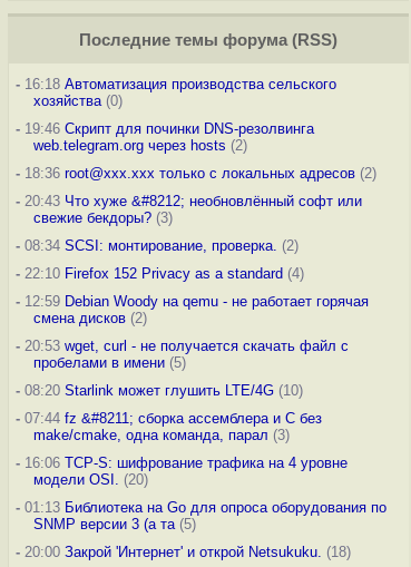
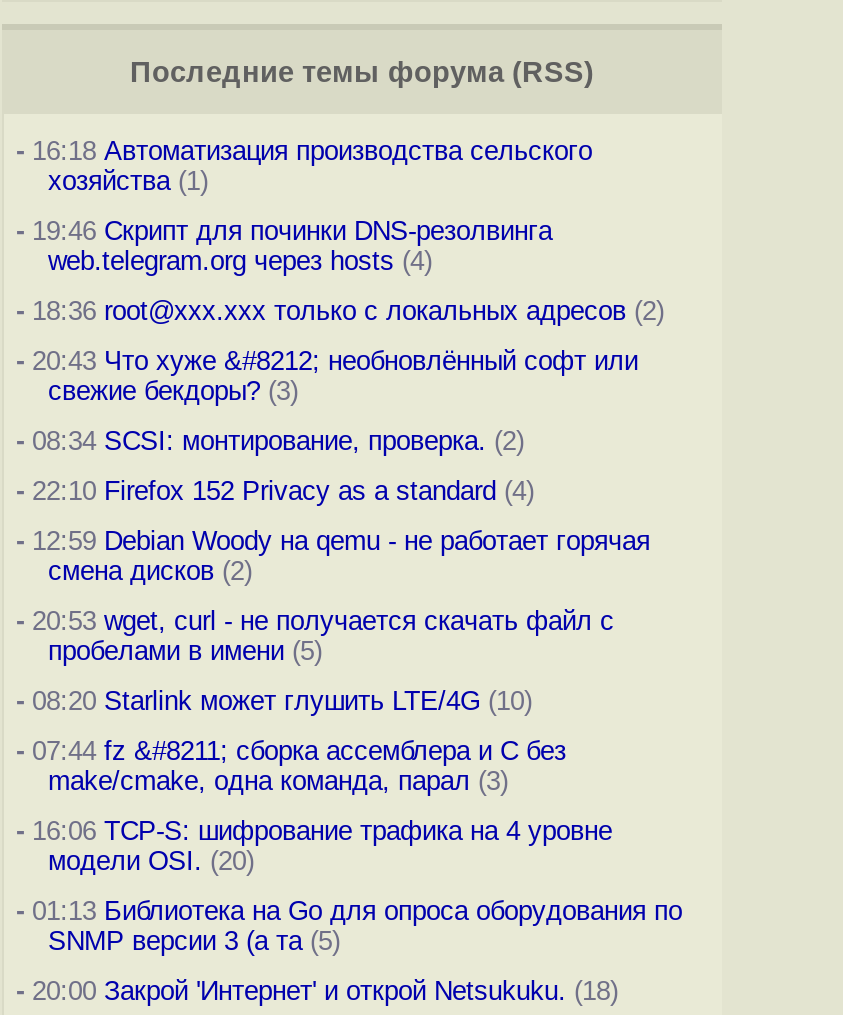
[33,92,123,109] хозяйства (0) -> [48,166,208,196] хозяйства (1)
[33,137,247,154] web.telegram.org через hosts (2) -> [48,246,432,276] web.telegram.org через hosts (4)

